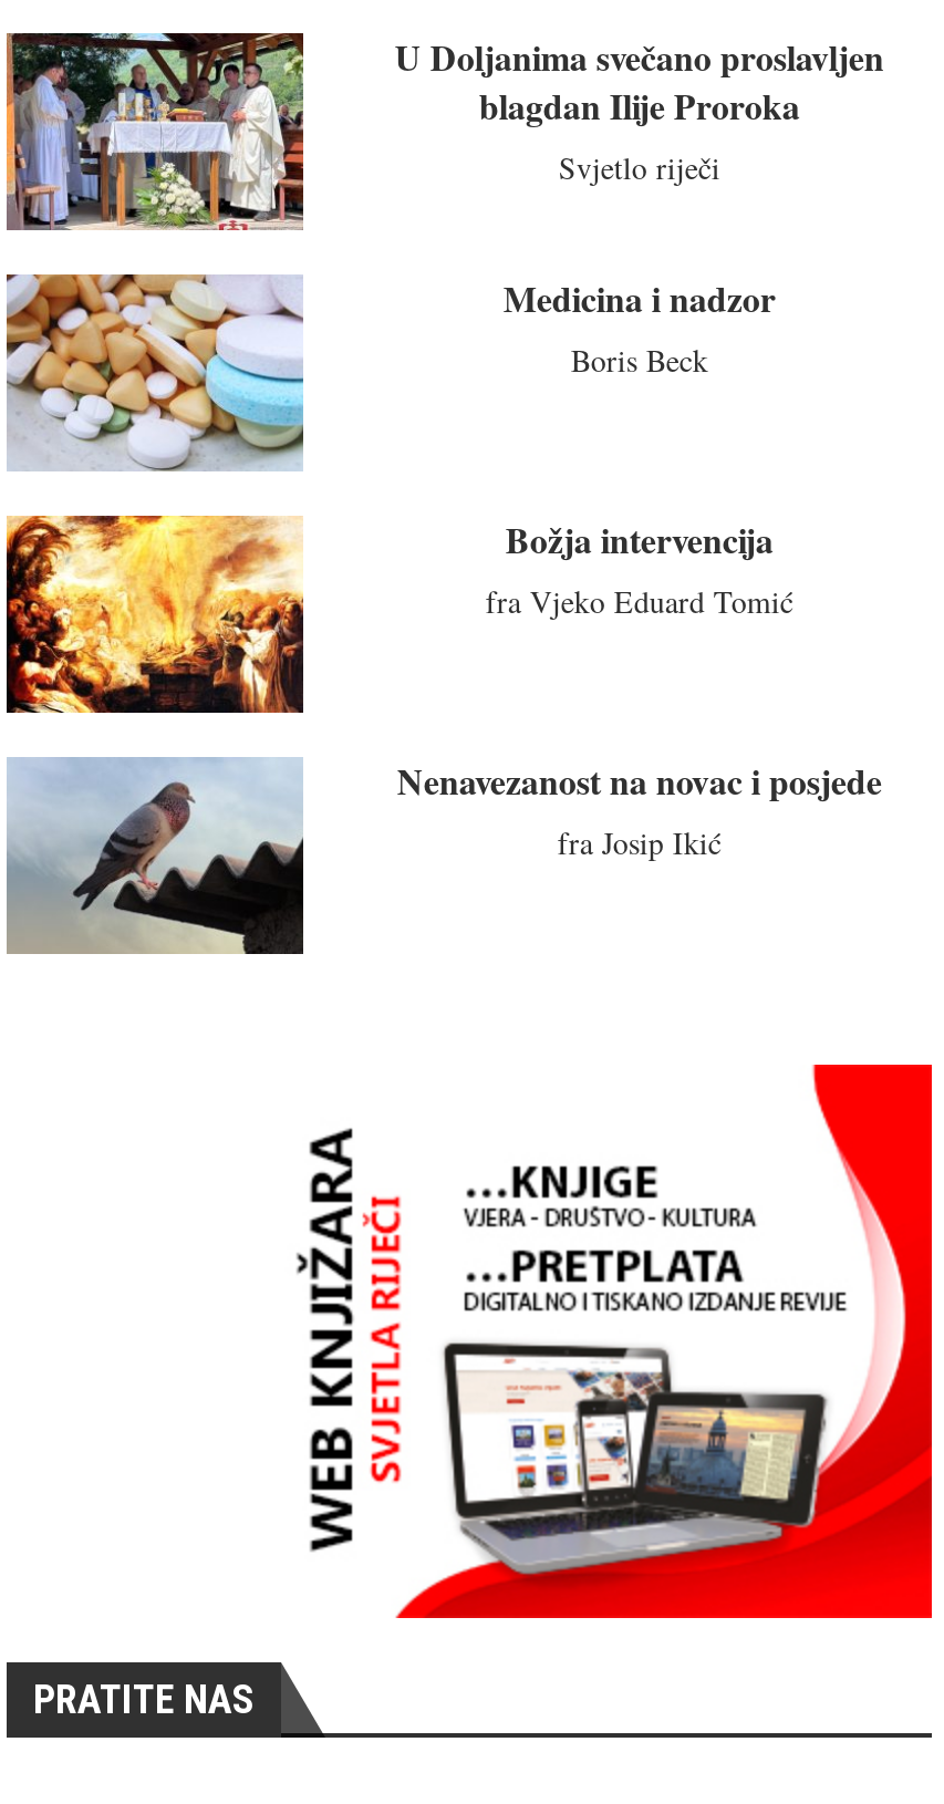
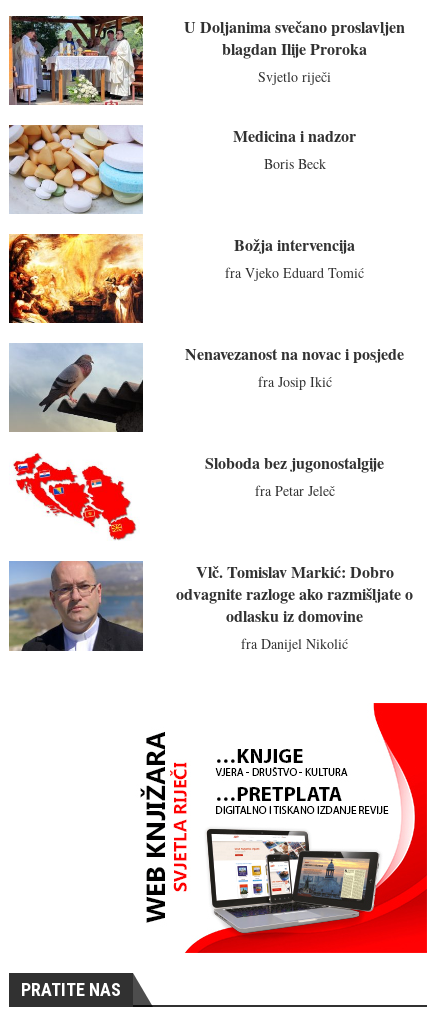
none -> [9,560,413,653] [image] | Vlč. Tomislav Markić: Dobro | odvagnite razloge ako razmišljate o | odlasku iz domovine | fra Danijel Nikolić
none -> [13,453,137,541] [image]
none -> [205,451,384,500] Sloboda bez jugonostalgije | fra Petar Jeleč

